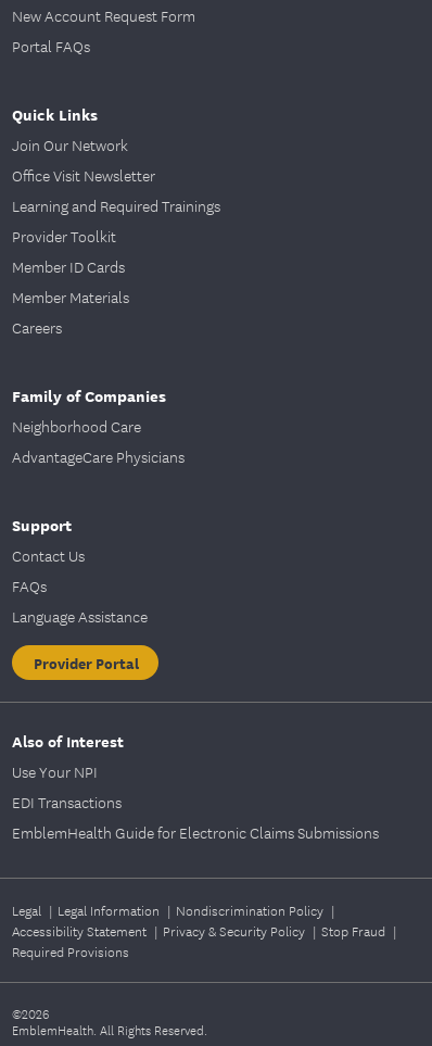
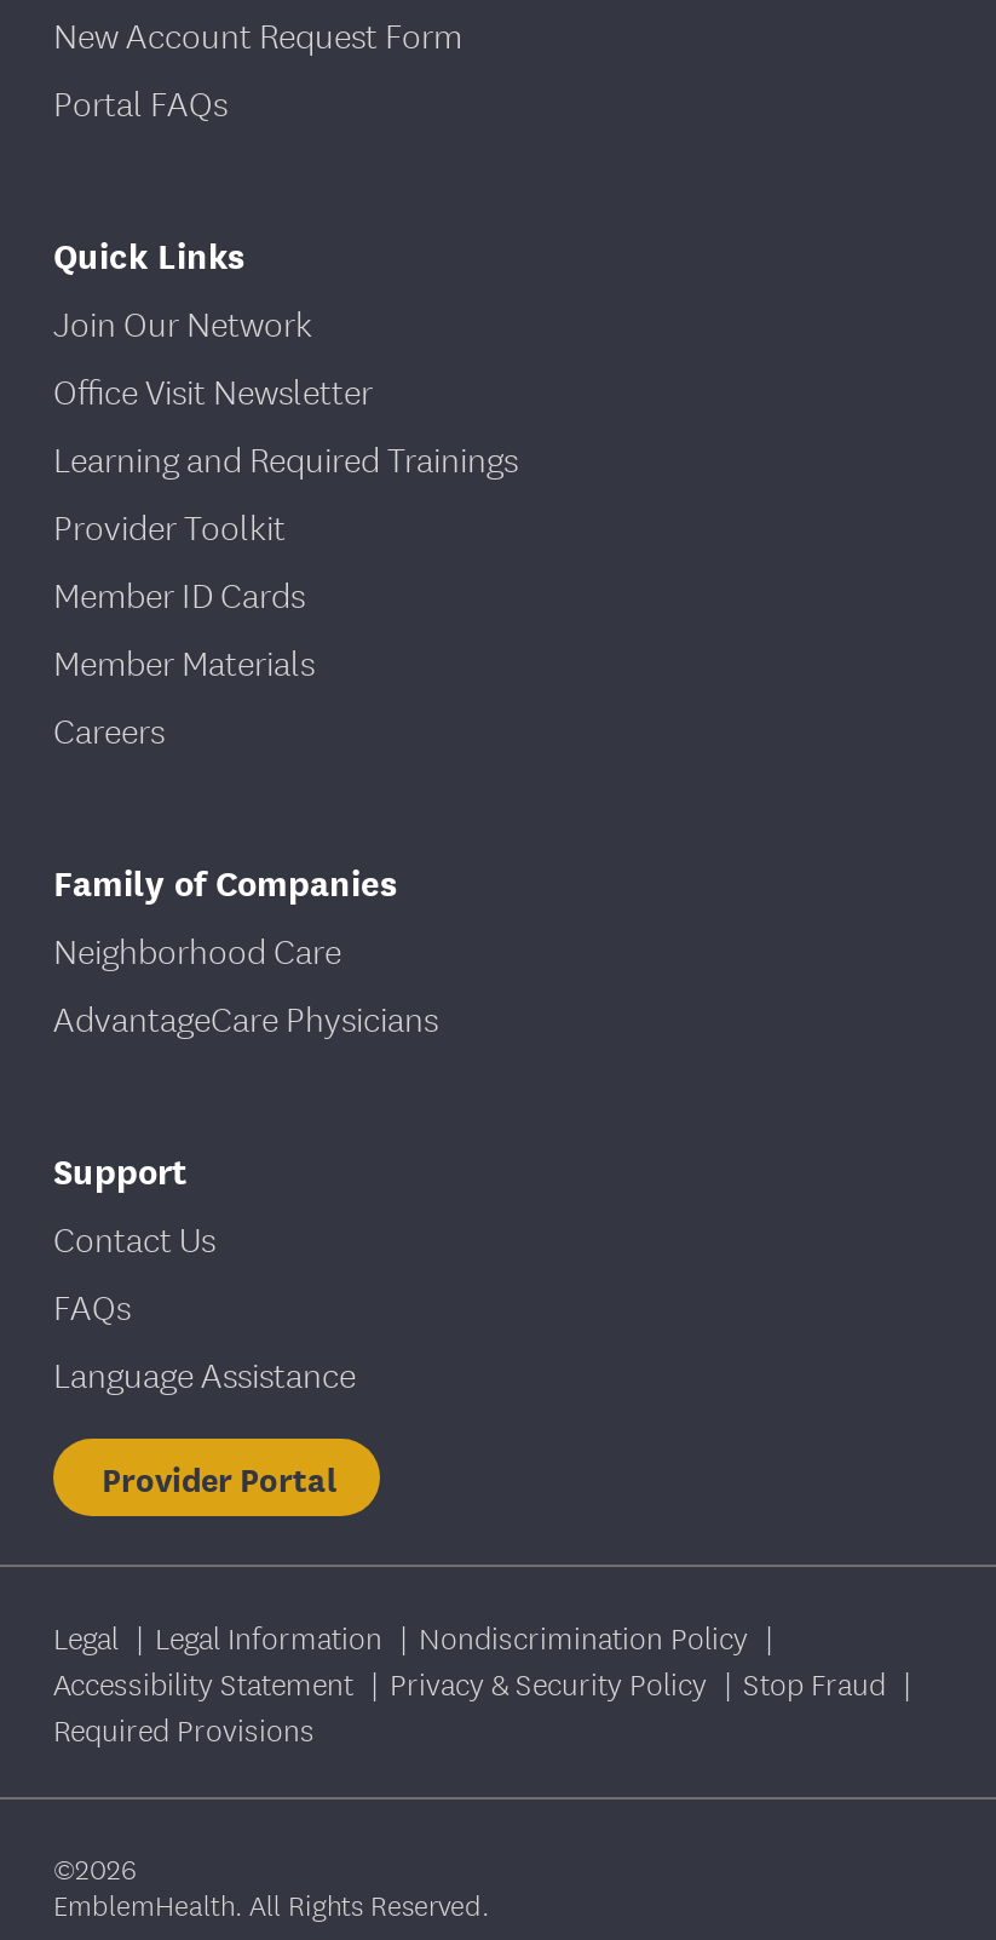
[12,730,379,844] Also of Interest | Use Your NPI | EDI Transactions | EmblemHealth Guide for Electronic Claims Submissions -> none

